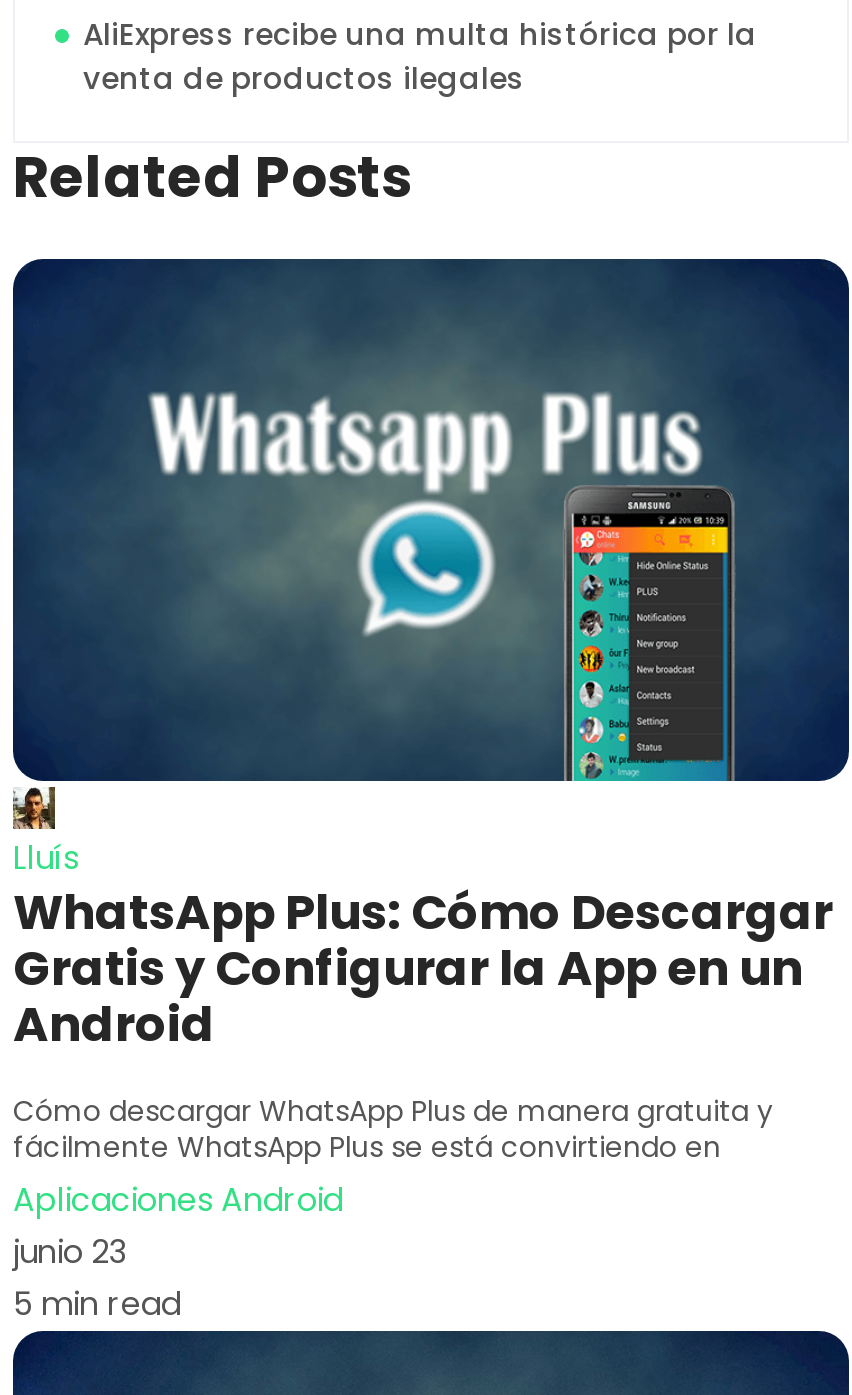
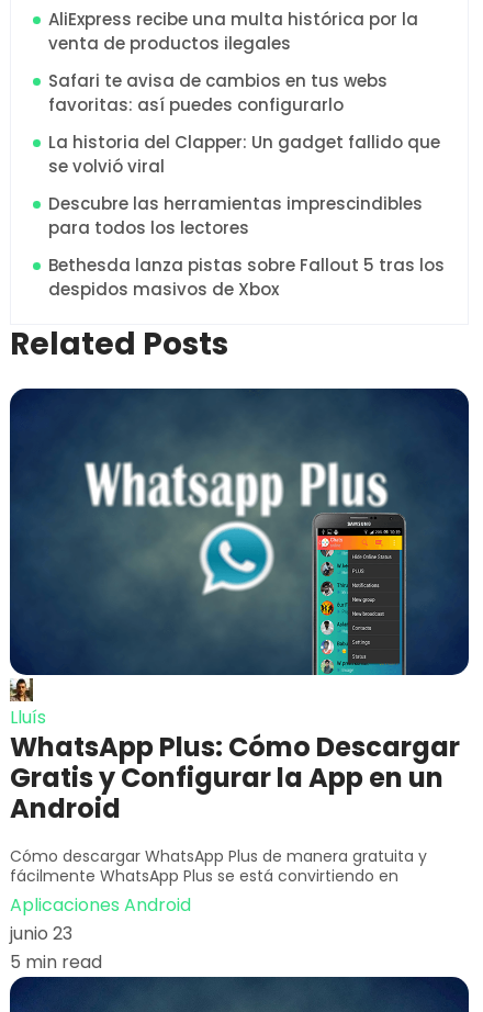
none -> [48,69,445,300] Safari te avisa de cambios en tus webs | favoritas: así puedes configurarlo | La historia del Clapper: Un gadget fallido que | se volvió viral | Descubre las herramientas imprescindibles | para todos los lectores | Bethesda lanza pistas sobre Fallout 5 tras los | despidos masivos de Xbox

